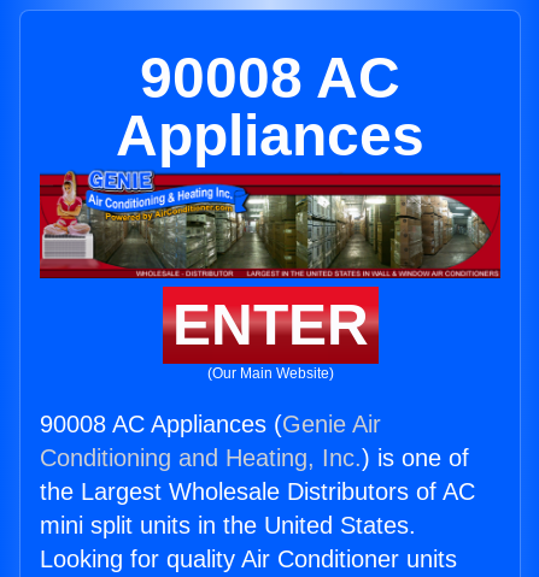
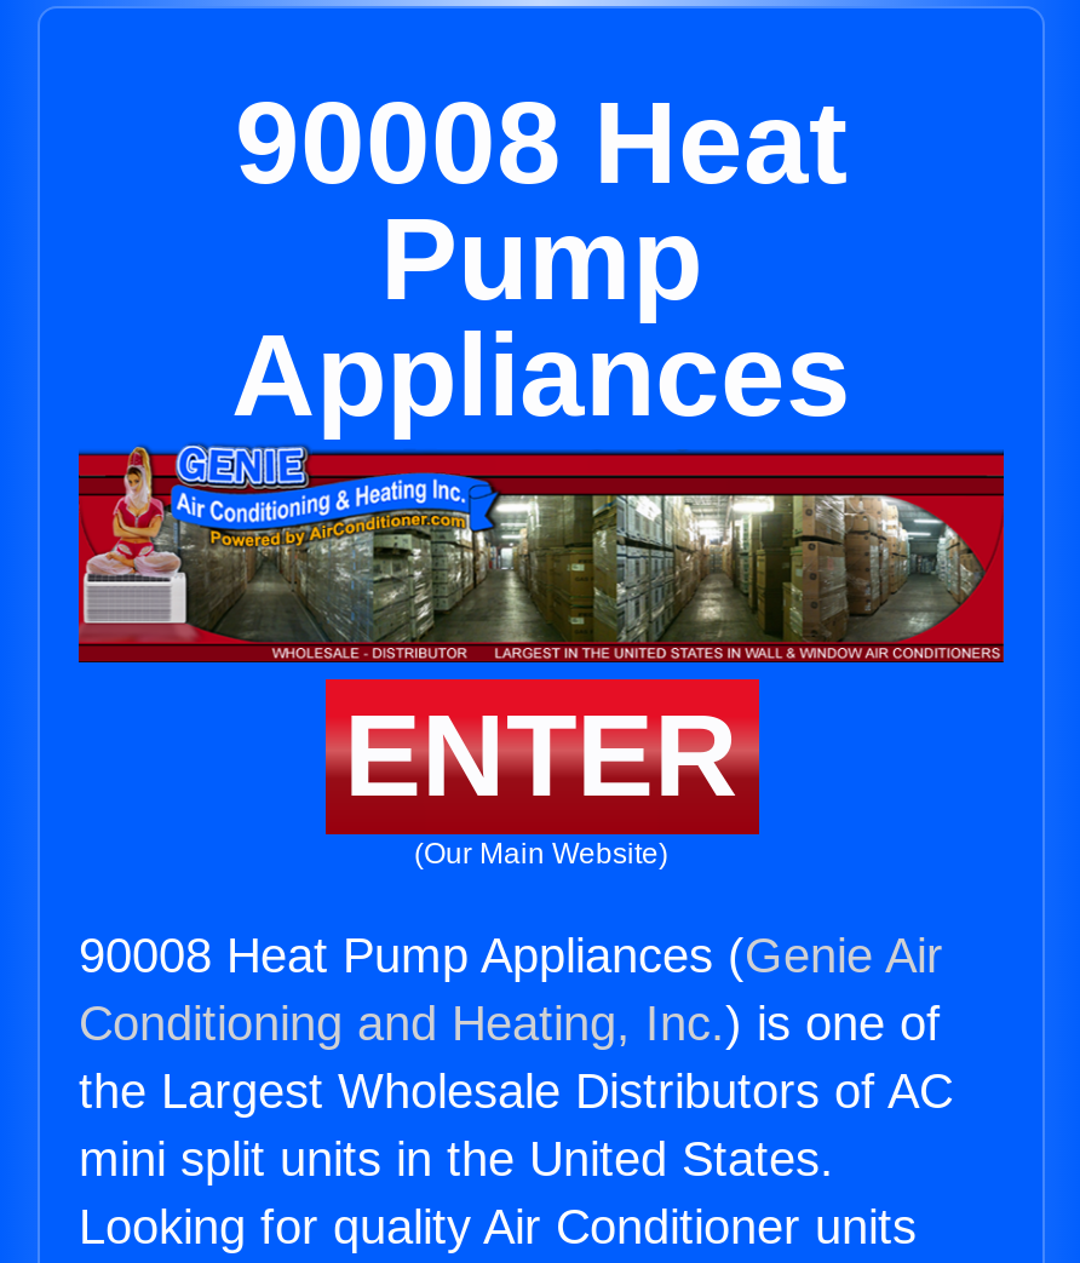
[140,46,400,110] 90008 AC -> [235,79,848,323] 90008 Heat | Pump
[40,411,381,437] 90008 AC Appliances (Genie Air -> [79,929,943,982] 90008 Heat Pump Appliances (Genie Air

